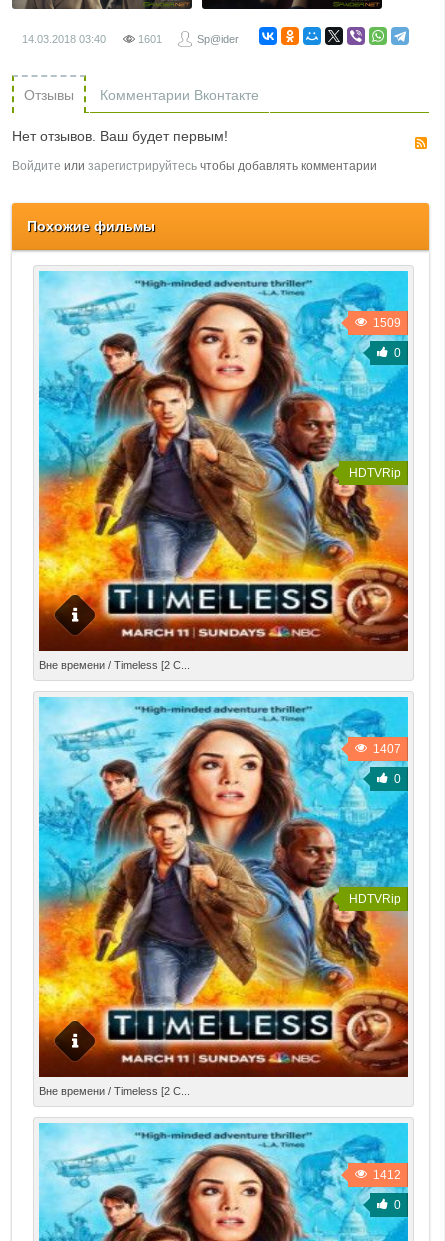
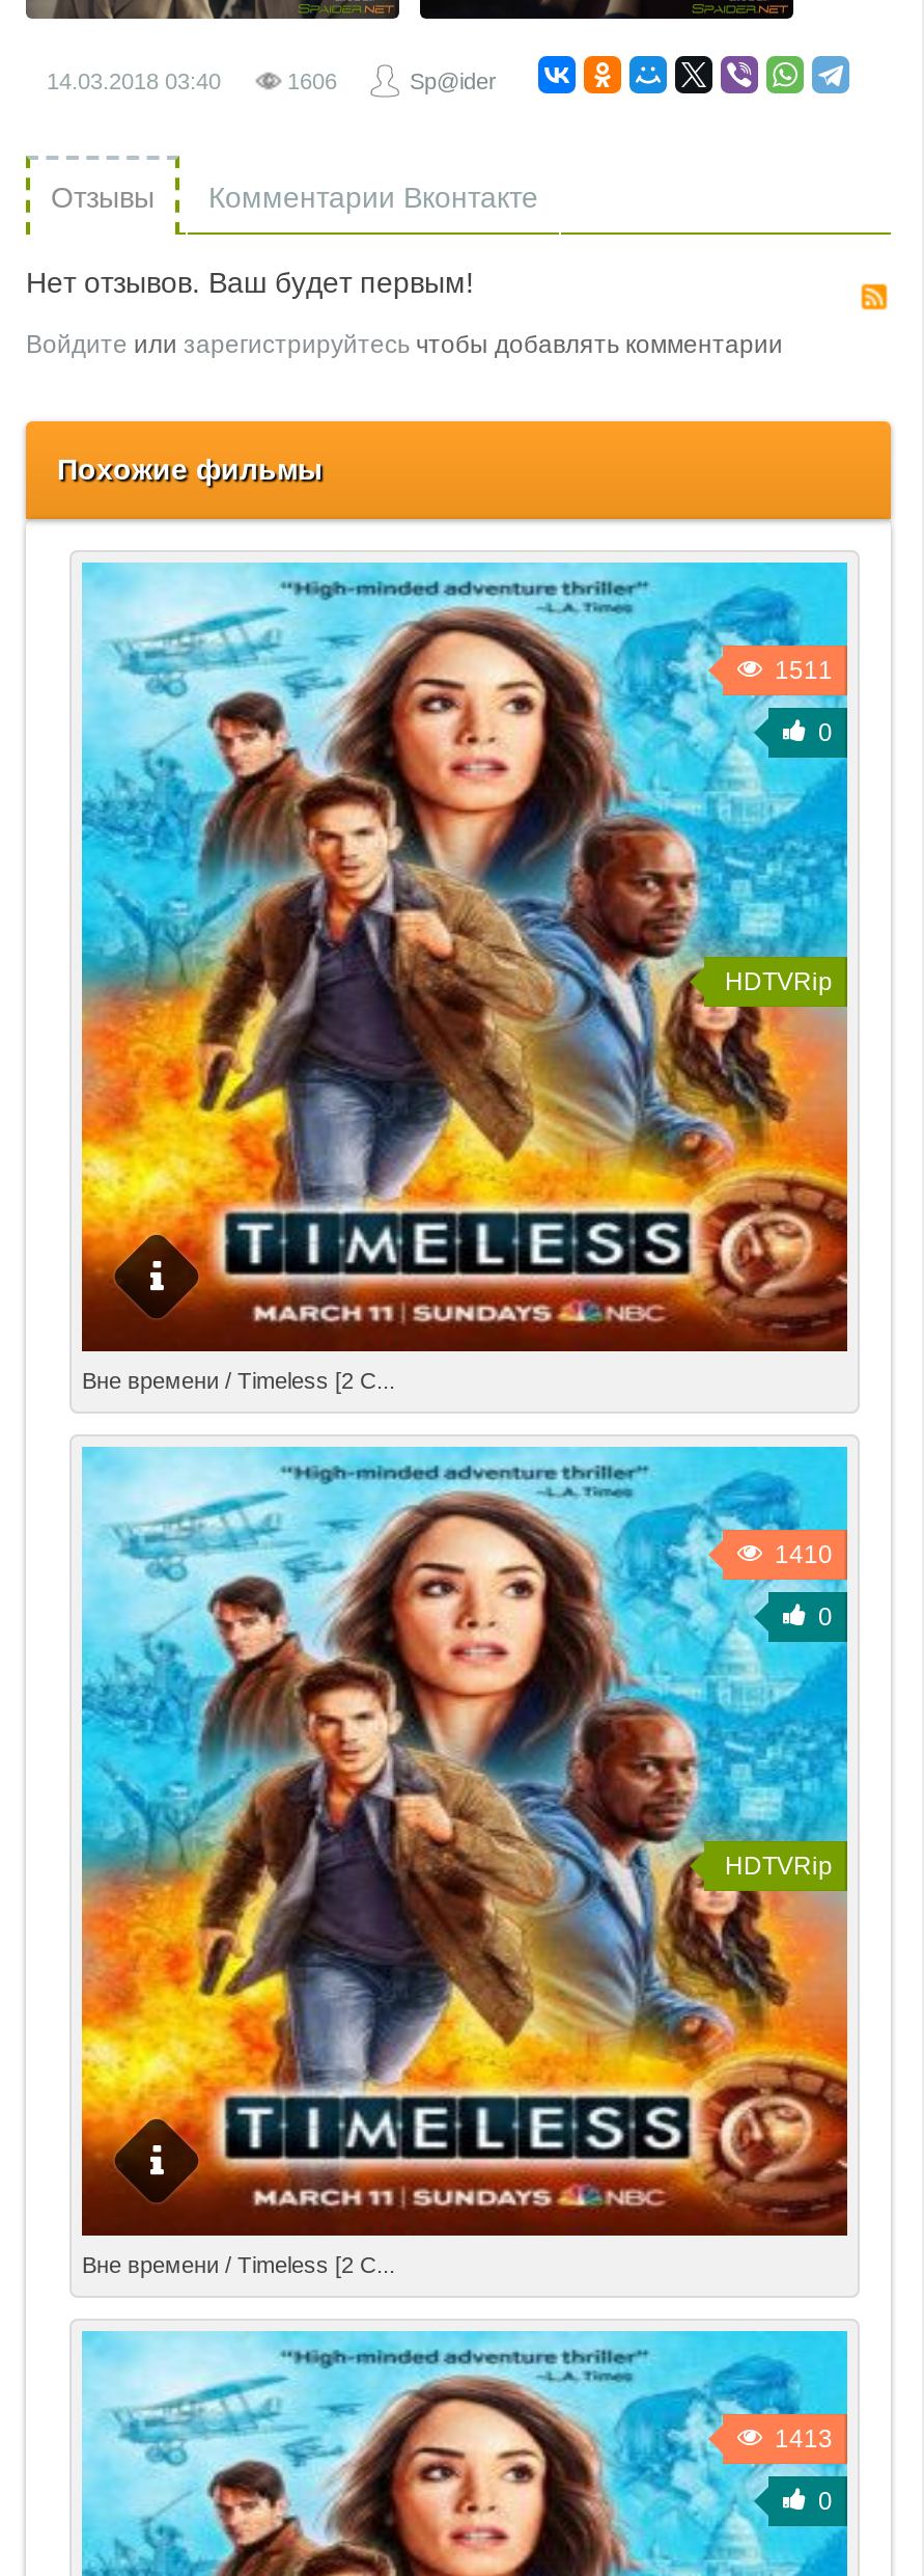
[138,33,162,45] 1601 -> [287,68,337,93] 1606
[370,316,401,330] 1509 -> [768,656,833,685] 1511
[370,742,401,756] 1407 -> [768,1540,833,1569] 1410
[370,1168,401,1182] 1412 -> [768,2424,833,2454] 1413

